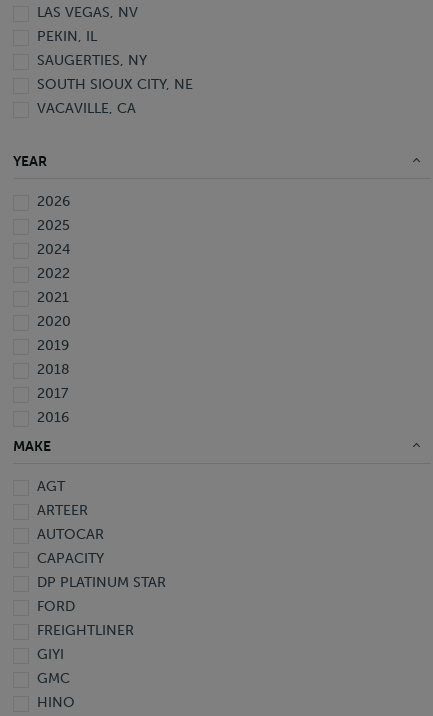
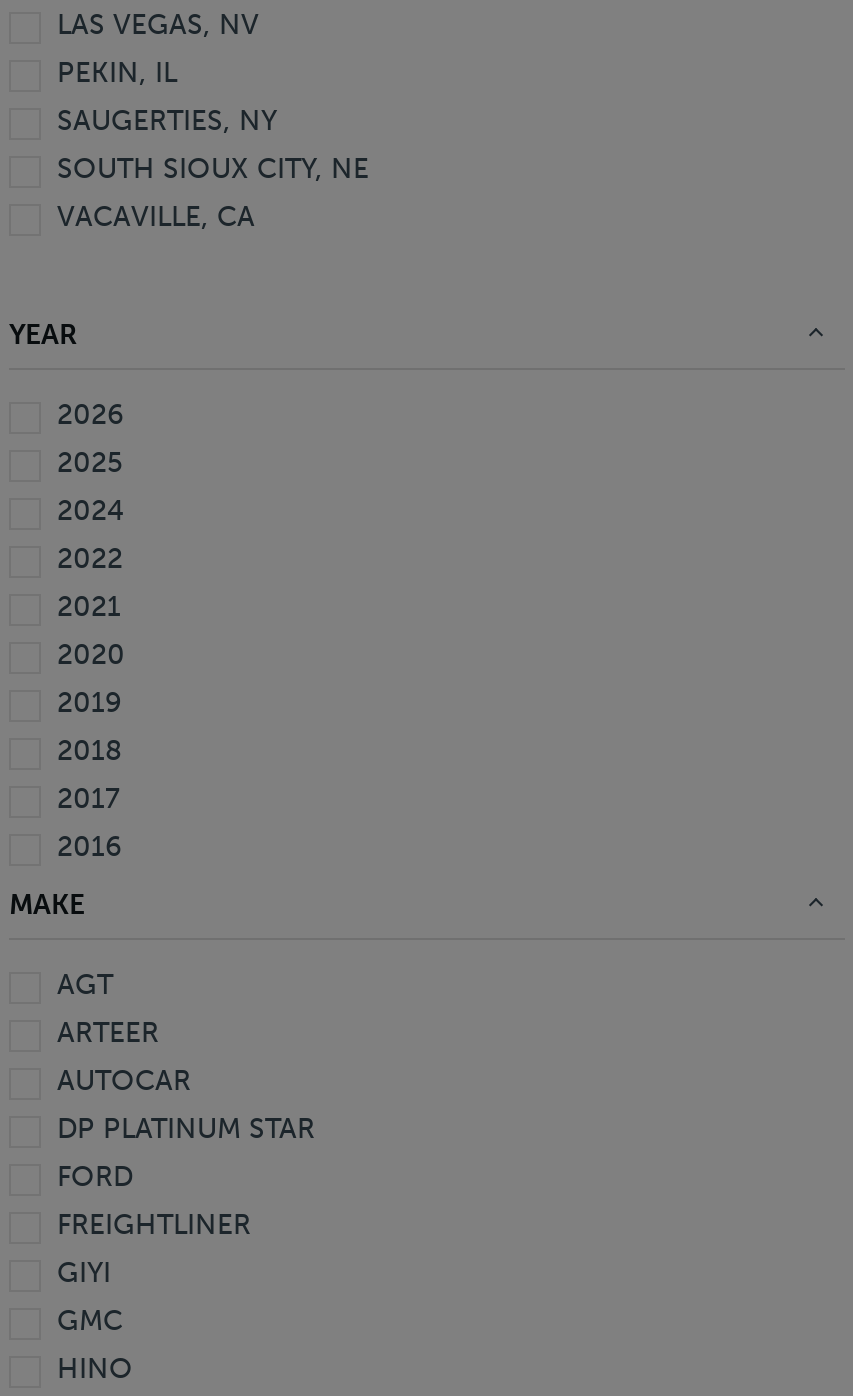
[37,550,104,567] CAPACITY -> none

